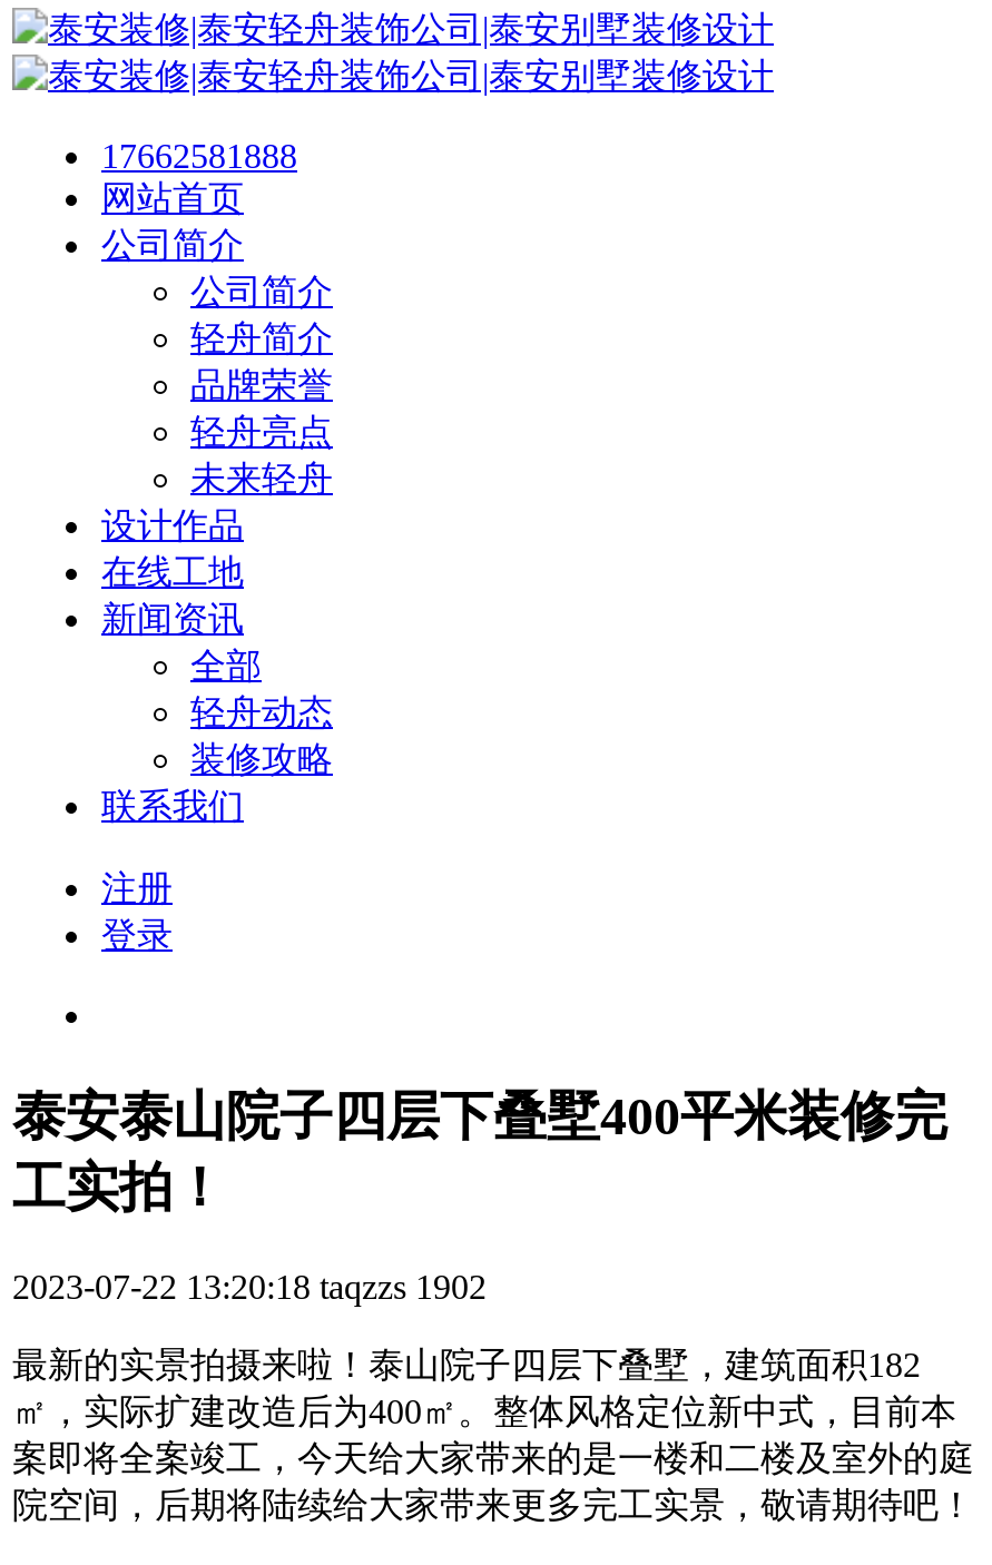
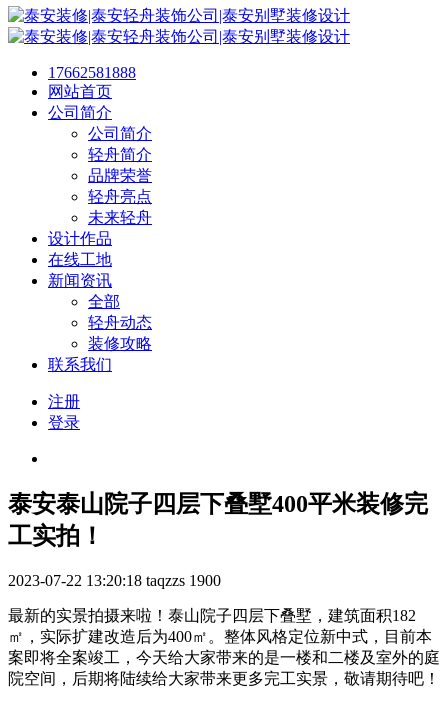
[12,1267,487,1305] 2023-07-22 13:20:18 taqzzs 1902 -> [8,572,221,589] 2023-07-22 13:20:18 taqzzs 1900

